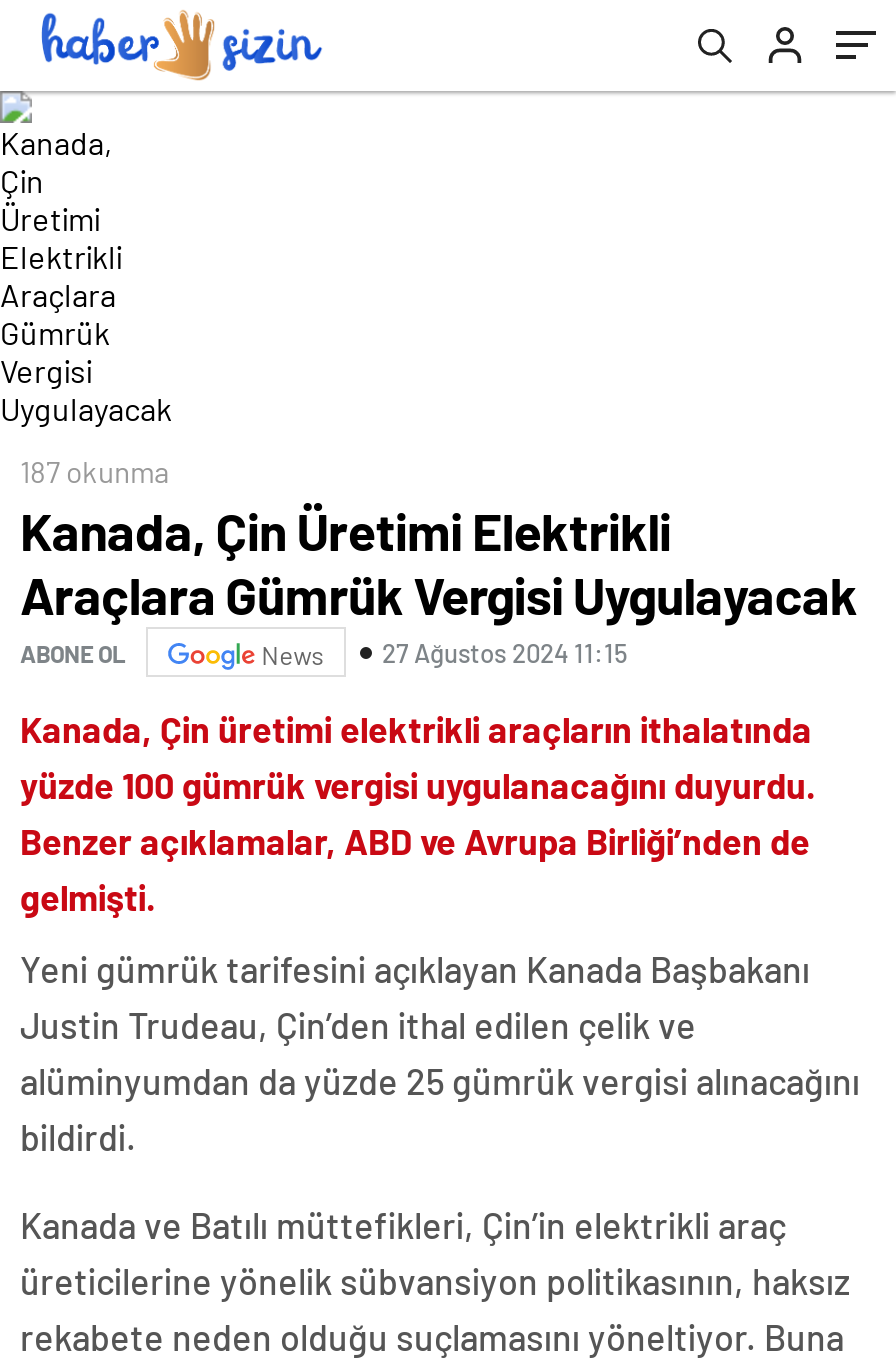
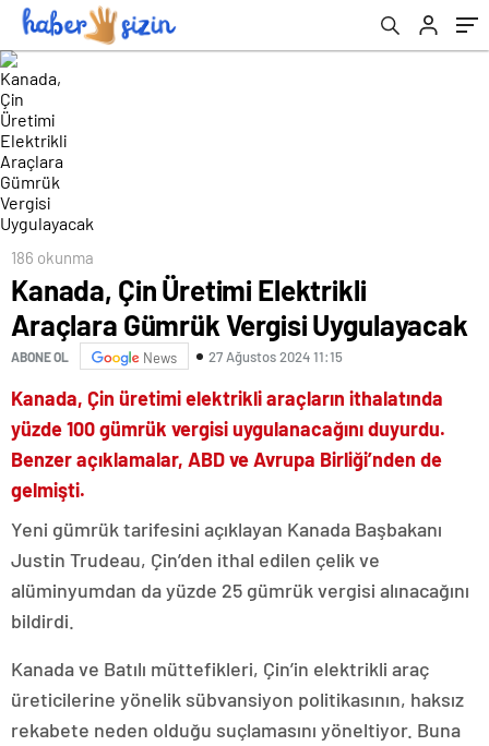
[20,453,170,489] 187 okunma -> [11,248,94,267] 186 okunma

